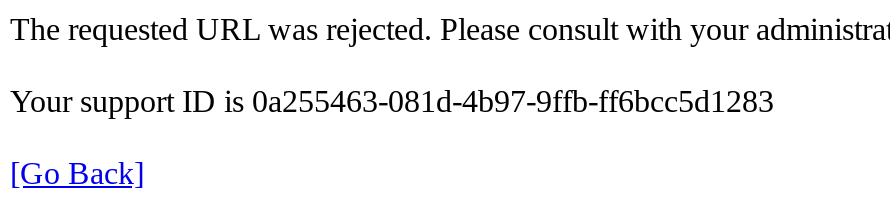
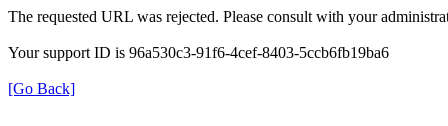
[10,84,774,118] Your support ID is 0a255463-081d-4b97-9ffb-ff6bcc5d1283 -> [8,44,389,61] Your support ID is 96a530c3-91f6-4cef-8403-5ccb6fb19ba6

